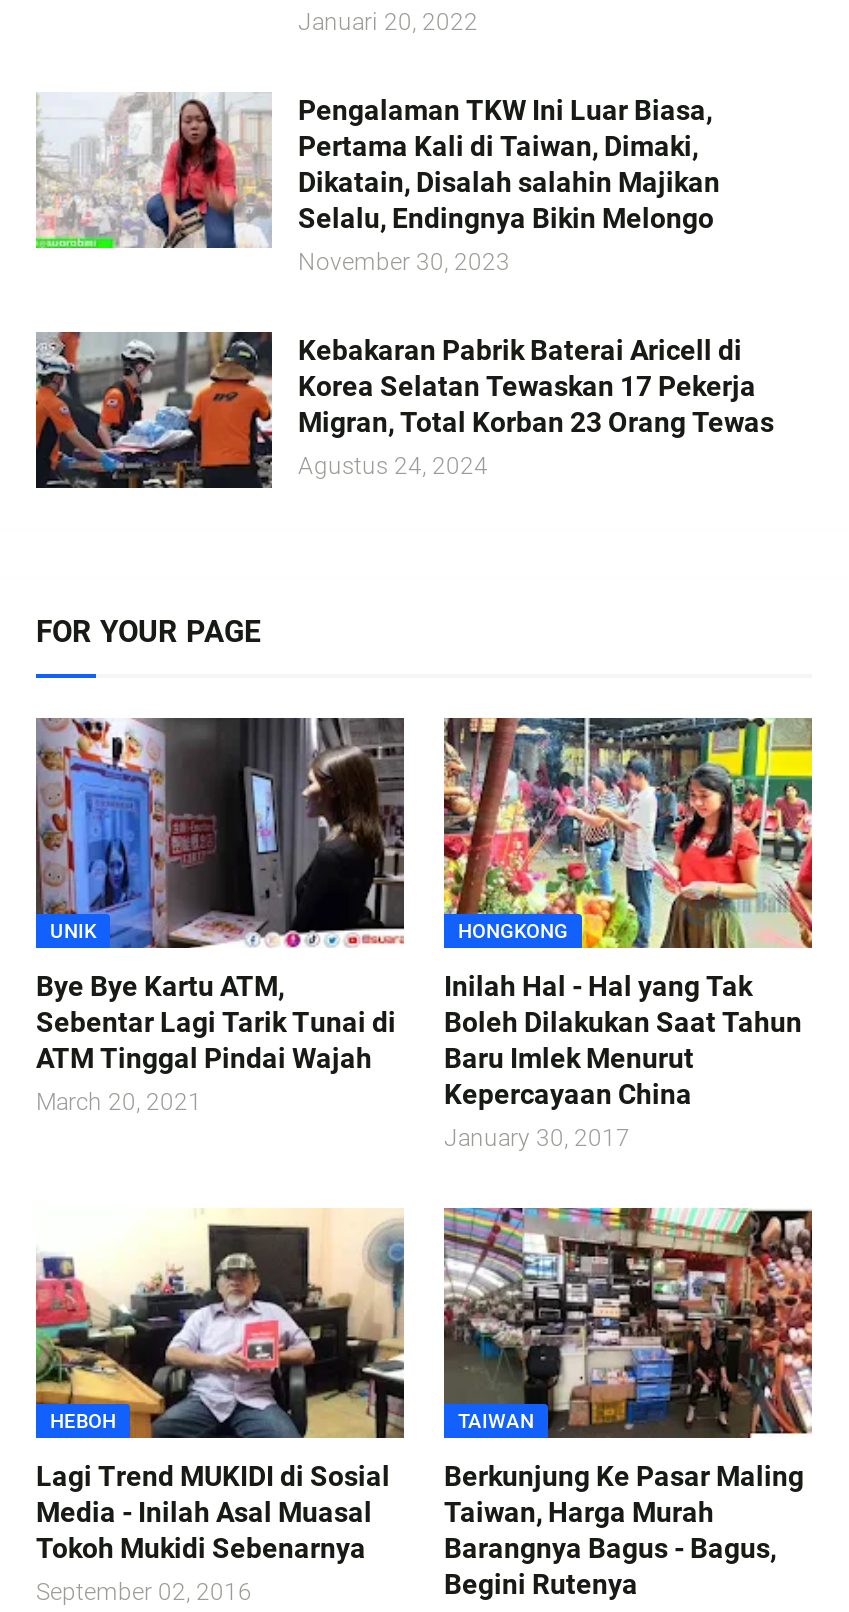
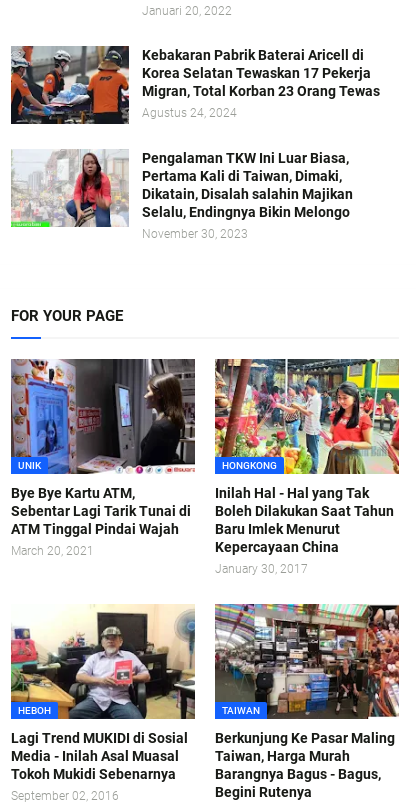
moved [32,90,720,275] -> [9,148,353,241]: [image] | Pengalaman TKW Ini Luar Biasa, | Pertama Kali di Taiwan, Dimaki, | Dikatain, Disalah salahin Majikan | Selalu, Endingnya Bikin Melongo | November 30, 2023
moved [34,330,774,490] -> [10,45,380,125]: [image] | Kebakaran Pabrik Baterai Aricell di | Korea Selatan Tewaskan 17 Pekerja | Migran, Total Korban 23 Orang Tewas | Agustus 24, 2024

